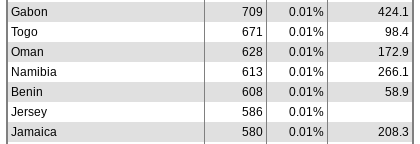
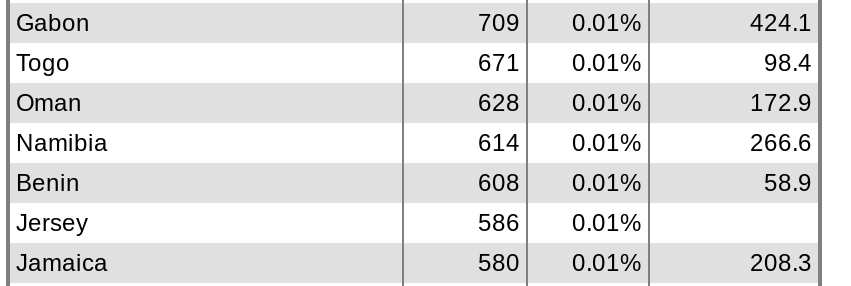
[242,65,324,79] 613 0.01% -> [478,129,642,157] 614 0.01%
[378,65,409,79] 266.1 -> [750,129,812,157] 266.6

